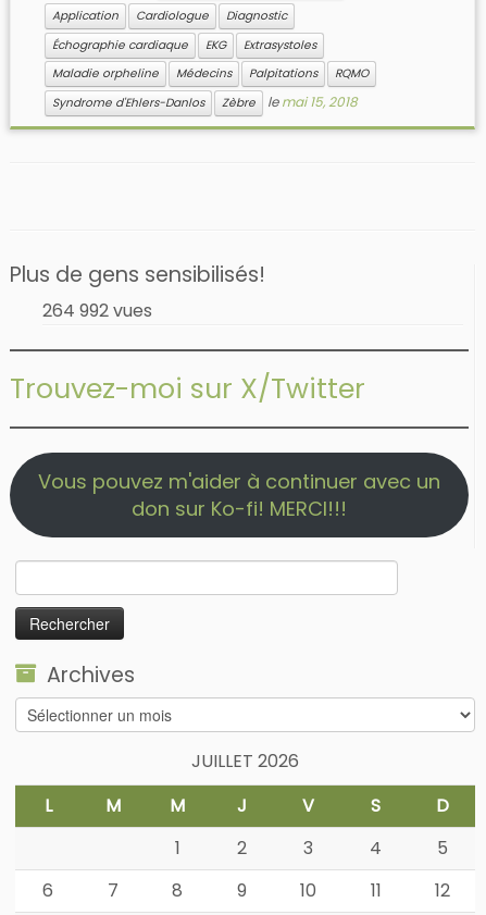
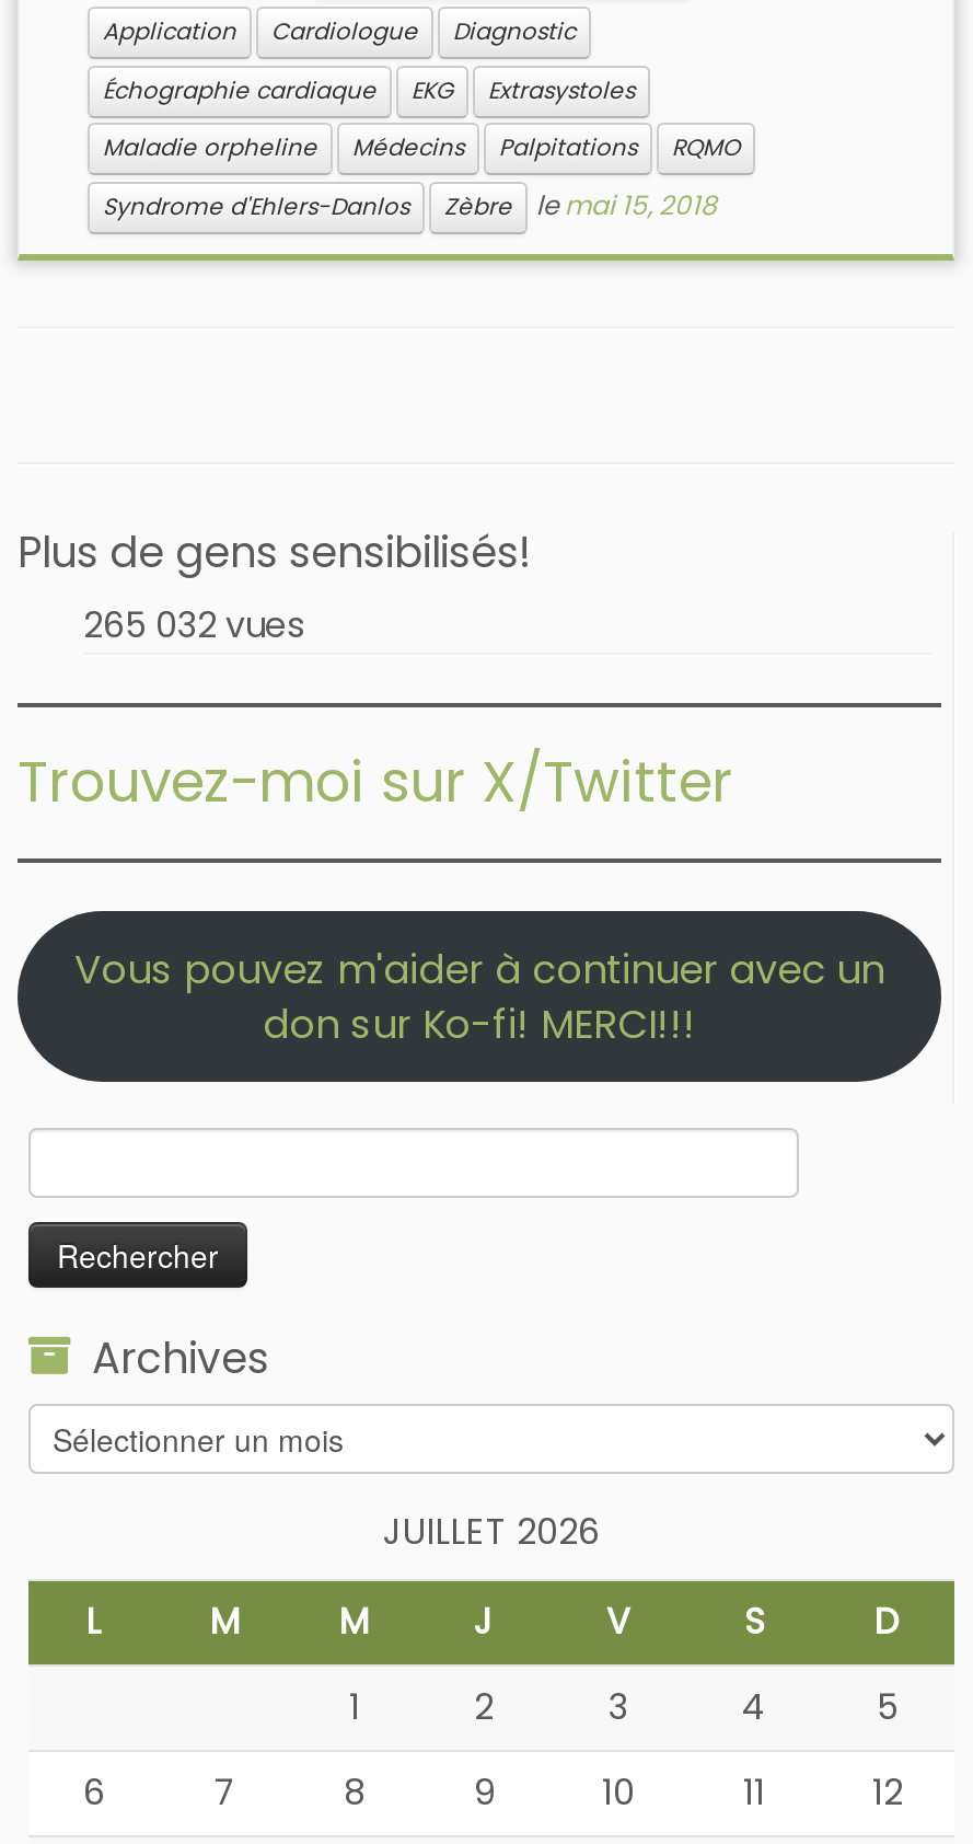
[42,298,152,323] 264 992 vues -> [83,601,304,651] 265 032 vues

